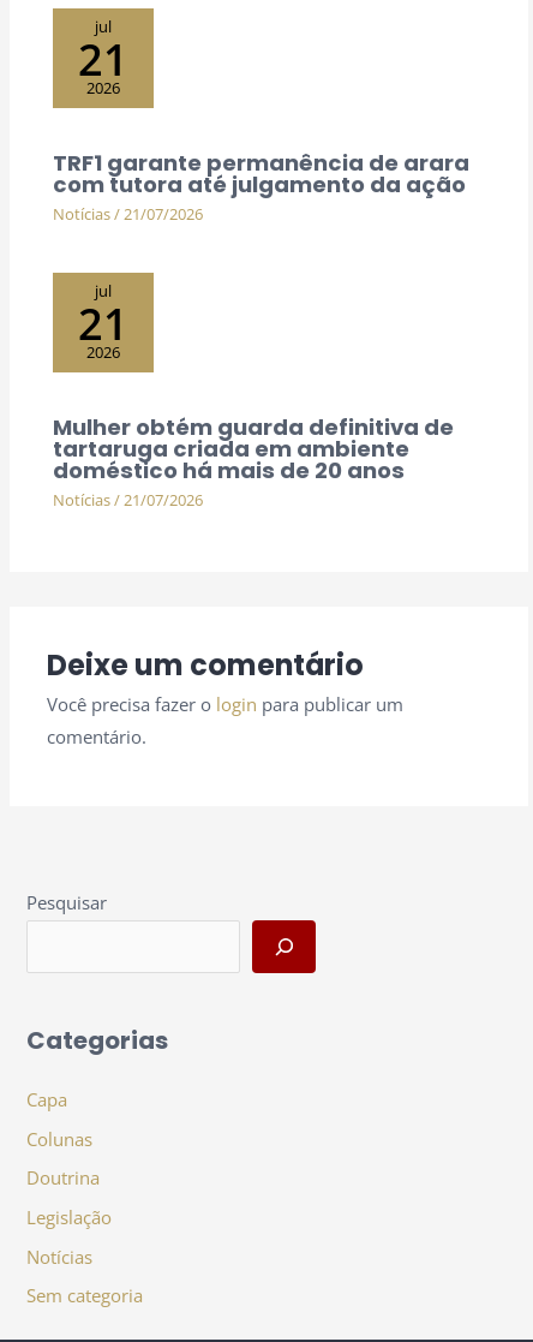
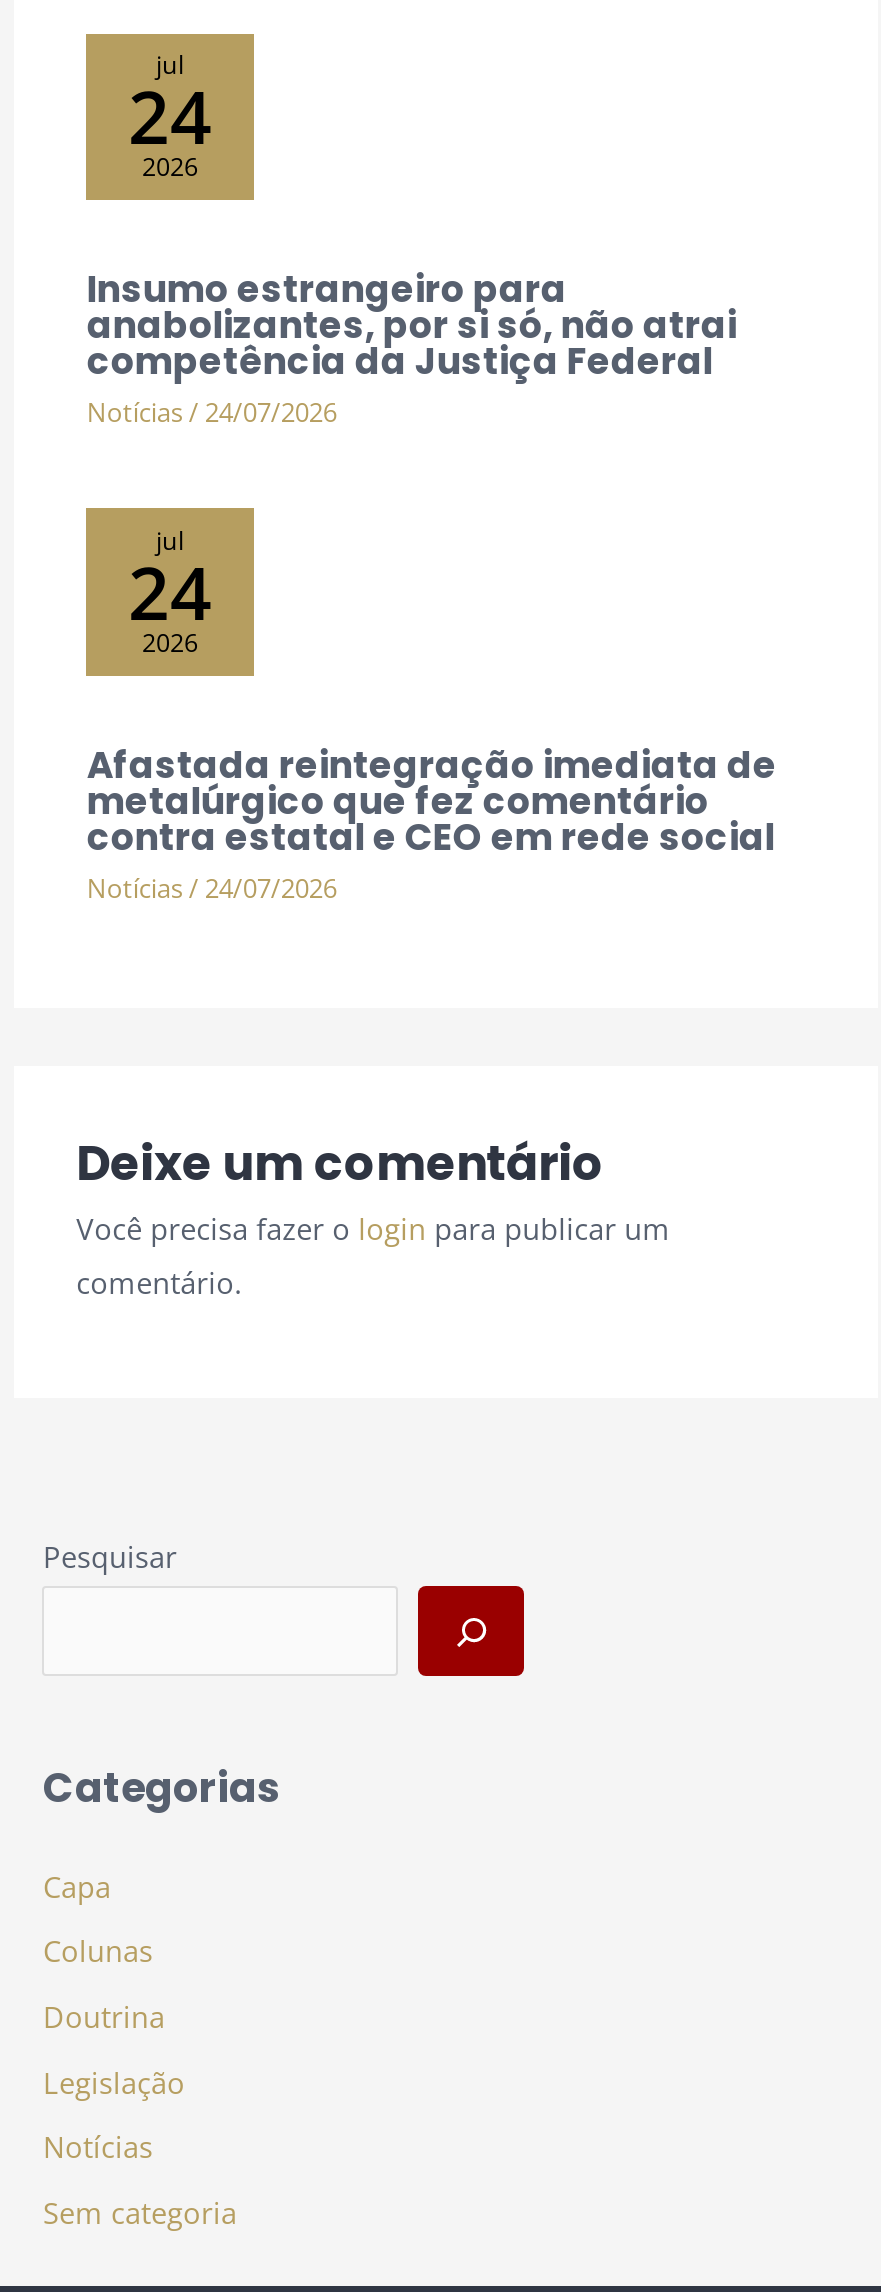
[78,29,128,89] 21 -> [128,67,212,167] 24
[53,148,470,225] TRF1 garante permanência de arara | com tutora até julgamento da ação | Notícias/21/07/2026 -> [87,265,737,429] Insumo estrangeiro para | anabolizantes, por si só, não atrai | competência da Justiça Federal | Notícias / 24/07/2026
[78,293,128,353] 21 -> [128,542,212,642] 24
[53,412,454,511] Mulher obtém guarda definitiva de | tartaruga criada em ambiente | doméstico há mais de 20 anos | Notícias / 21/07/2026 -> [87,740,777,905] Afastada reintegração imediata de | metalúrgico que fez comentário | contra estatal e CEO em rede social | Notícias / 24/07/2026

